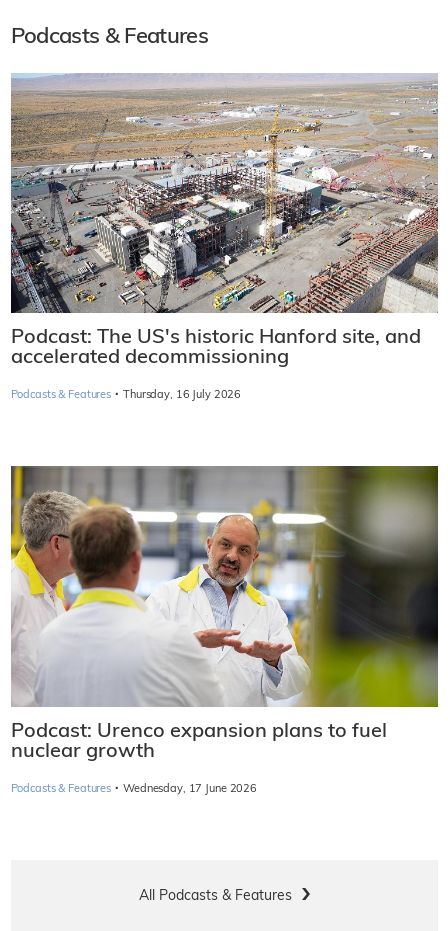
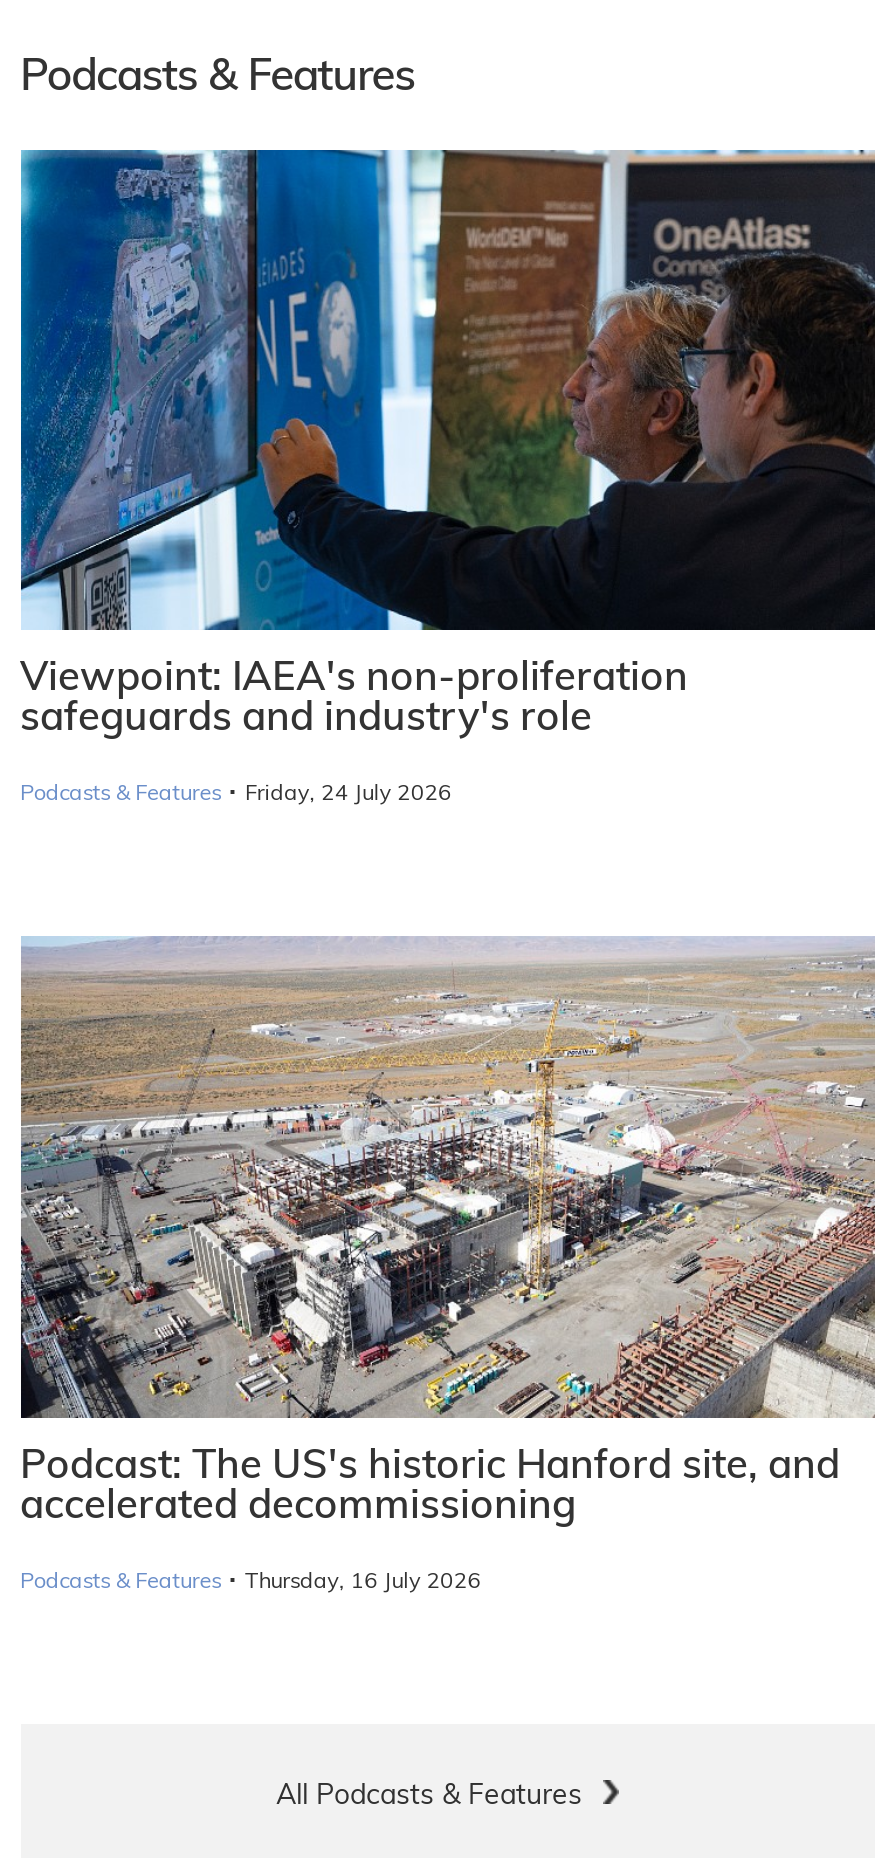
none -> [19,148,877,809] [image] | Viewpoint: IAEA's non-proliferation | safeguards and industry's role | Podcasts & Features · Friday, 24 July 2026
moved [9,72,440,402] -> [17,934,879,1596]: [image] | Podcast: The US's historic Hanford site, and | accelerated decommissioning | Podcasts & Features · Thursday, 16 July 2026
[10,465,439,796] [image] | Podcast: Urenco expansion plans to fuel | nuclear growth | Podcasts & Features · Wednesday, 17 June 2026 -> none

